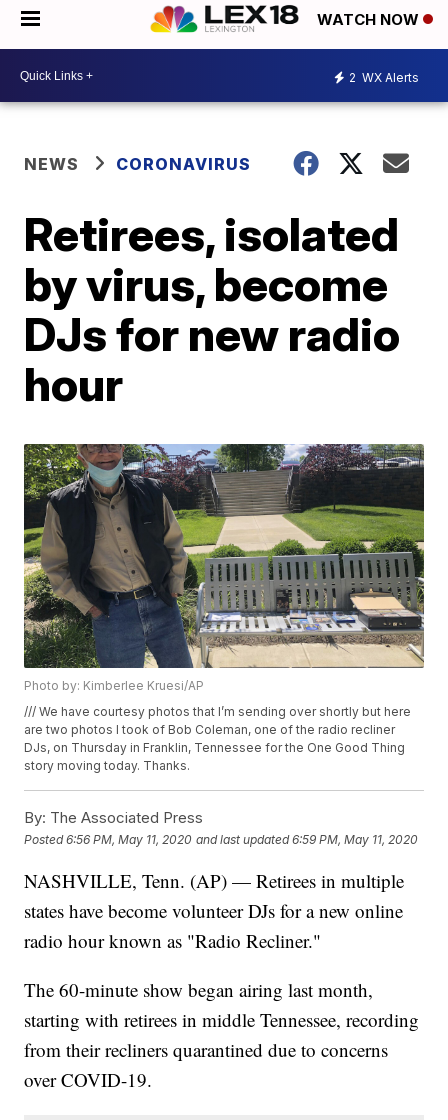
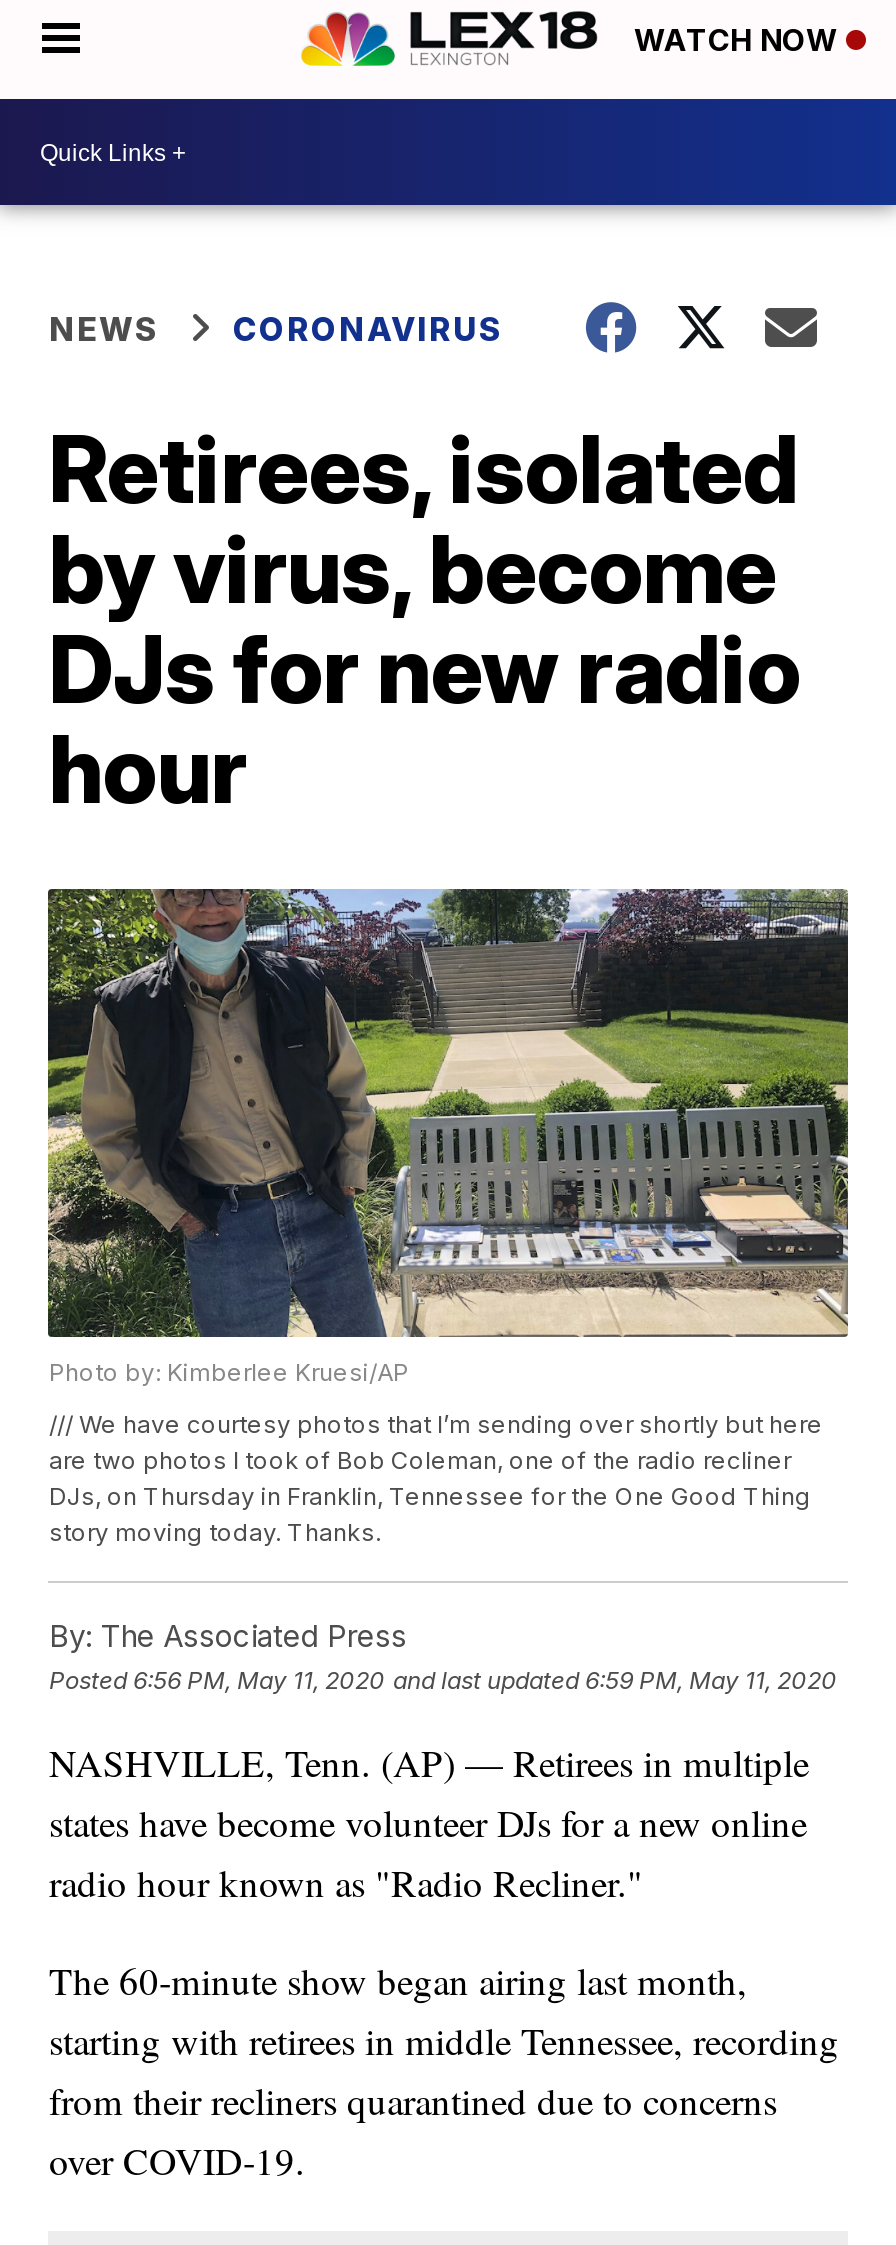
[349,69,419,84] 2 WX Alerts -> none

